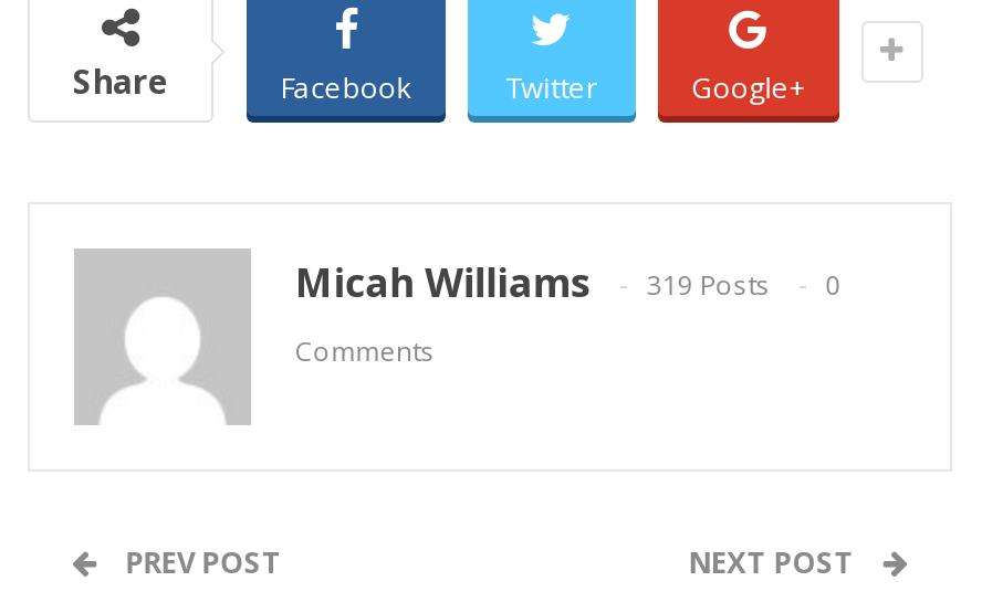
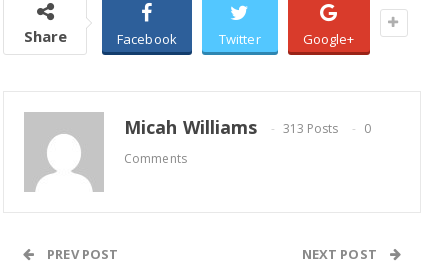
[295,254,841,307] Micah Williams 319 Posts 0 -> [124,115,371,139] Micah Williams 313 Posts 0

